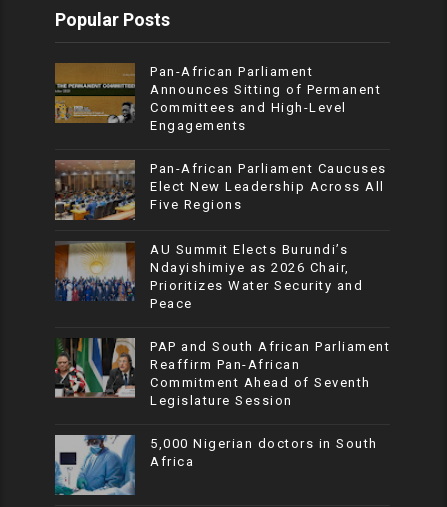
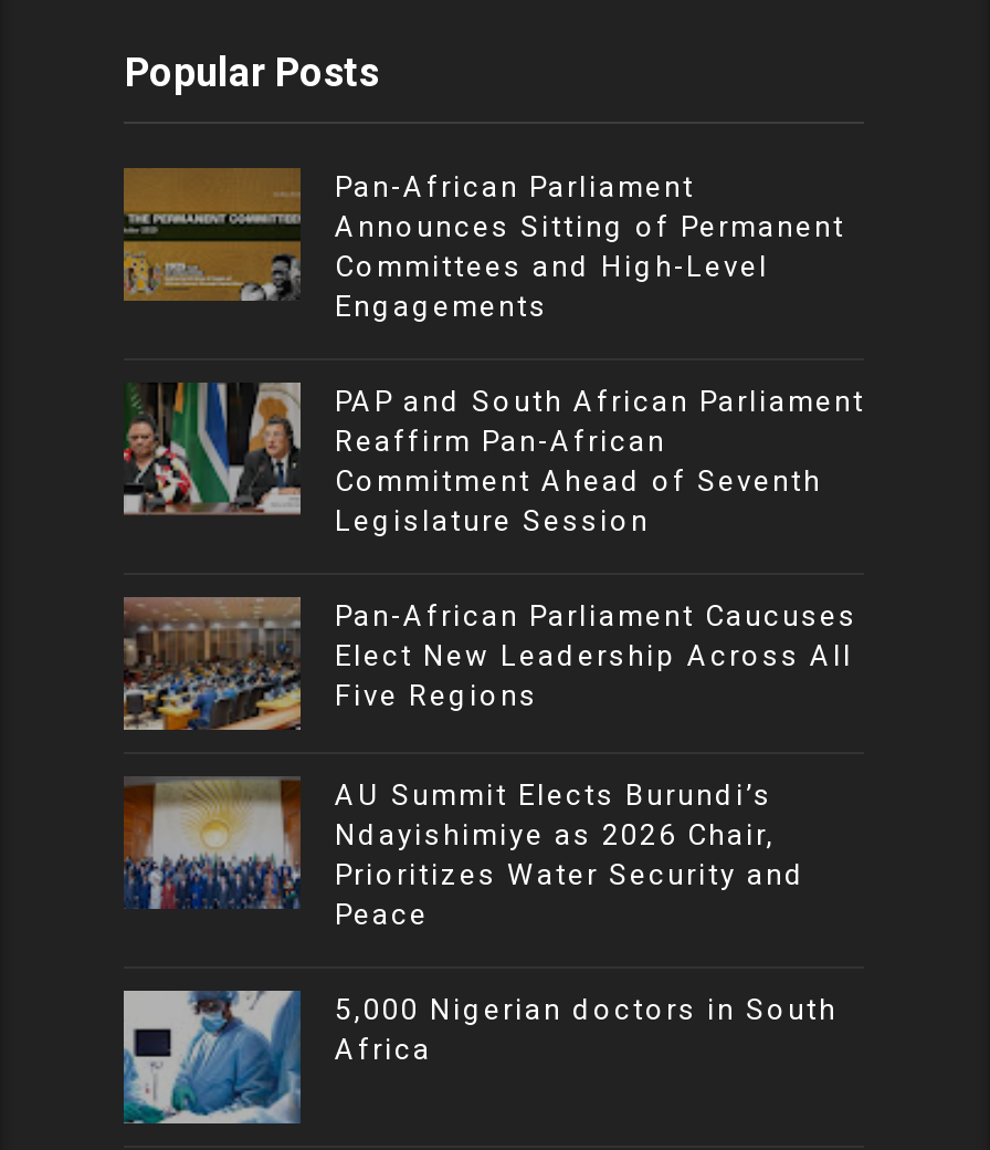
moved [53,160,387,311] -> [119,597,857,932]: [image] | Pan-African Parliament Caucuses | Elect New Leadership Across All | Five Regions | AU Summit Elects Burundi’s | Ndayishimiye as 2026 Chair, | Prioritizes Water Security and | Peace
moved [54,338,390,408] -> [122,380,865,538]: [image] | PAP and South African Parliament | Reaffirm Pan-African | Commitment Ahead of Seventh | Legislature Session

